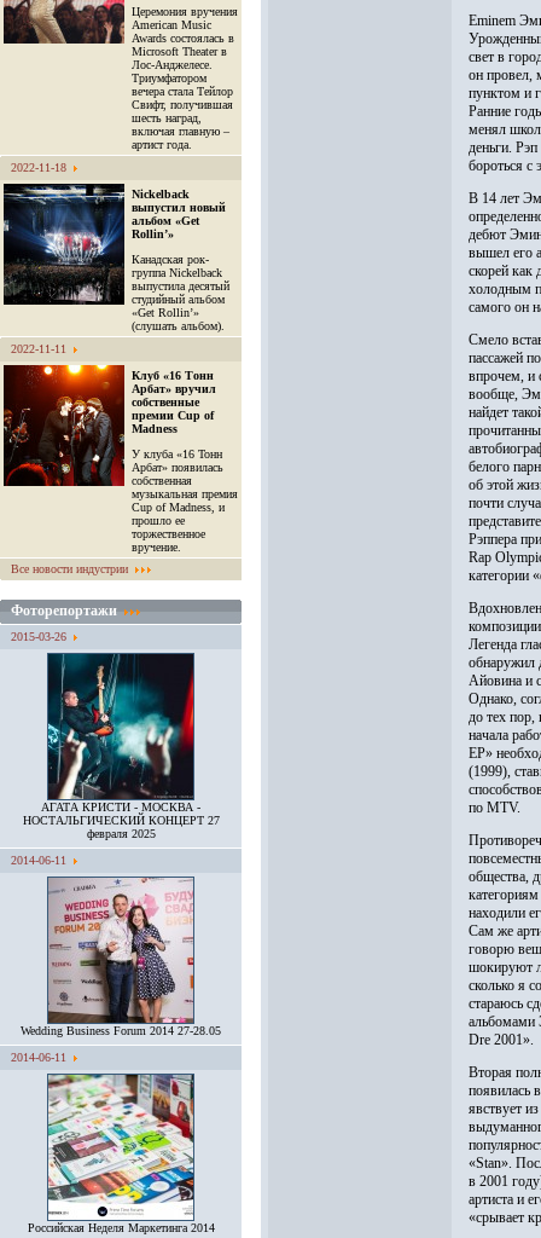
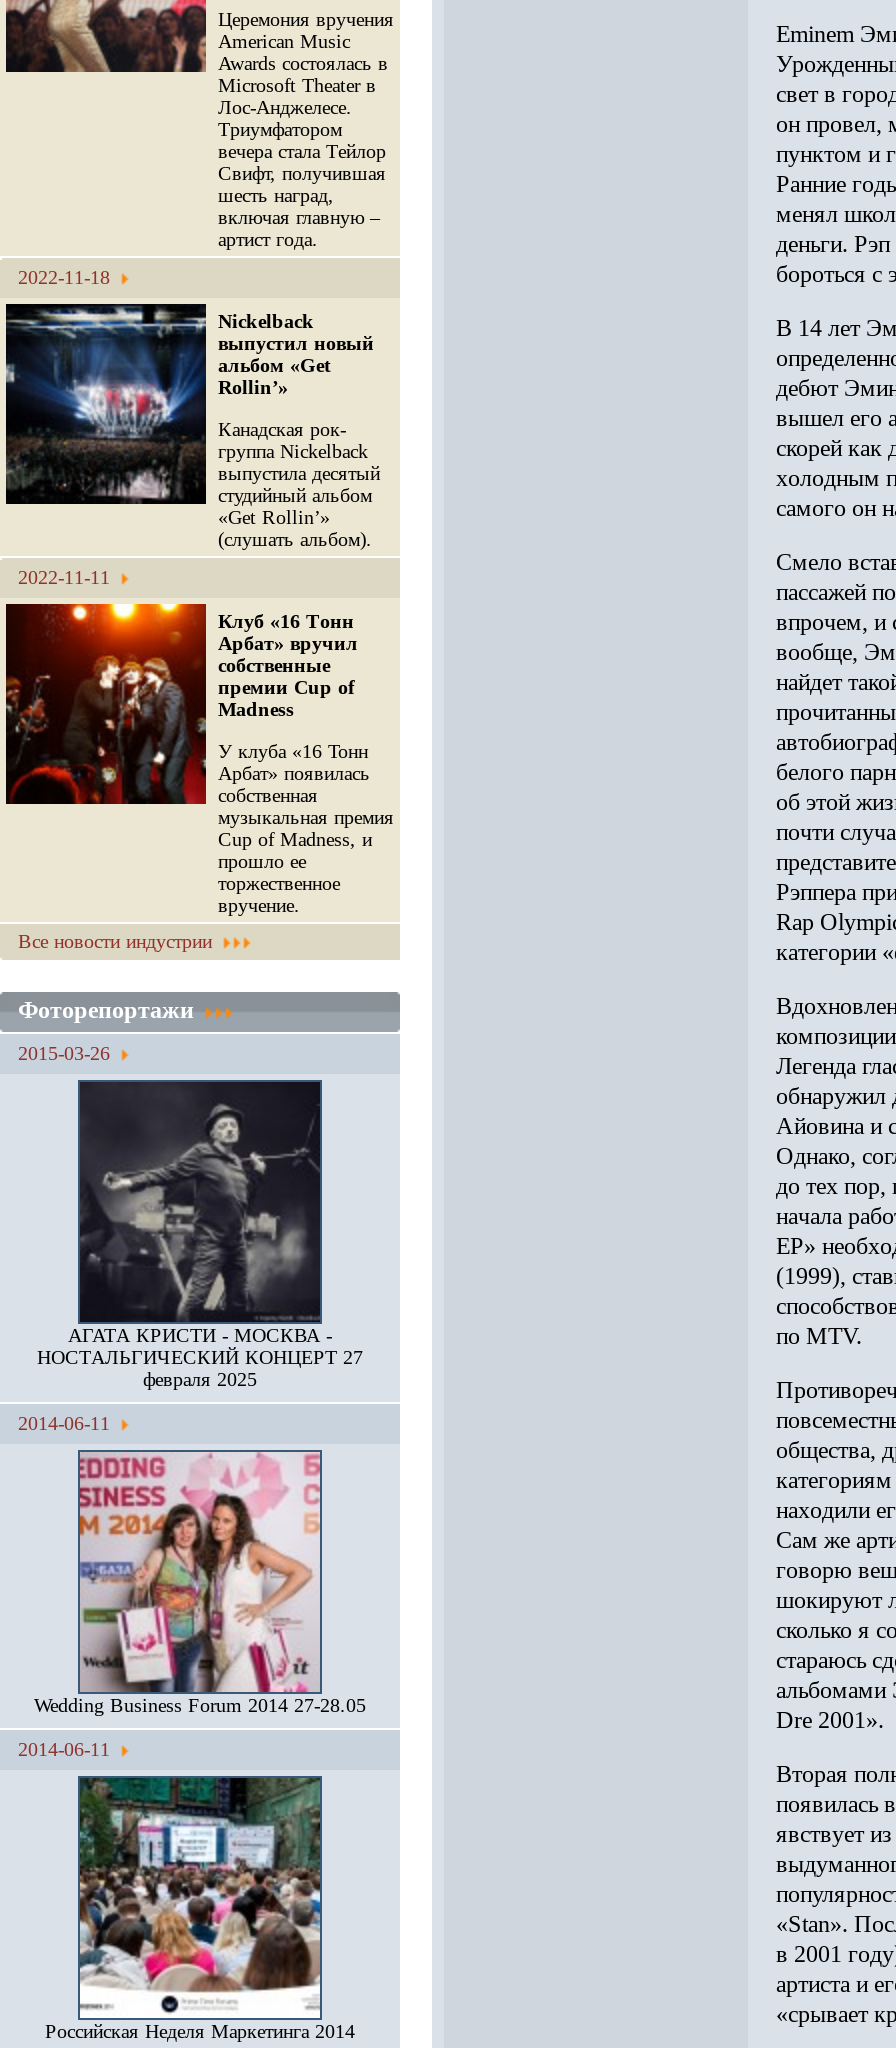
[47,654,194,798] [image] -> [78,1082,322,1320] [image]
[47,878,194,1022] [image] -> [78,1452,320,1690] [image]
[47,1074,194,1204] [image] -> [78,1776,322,1994] [image]

